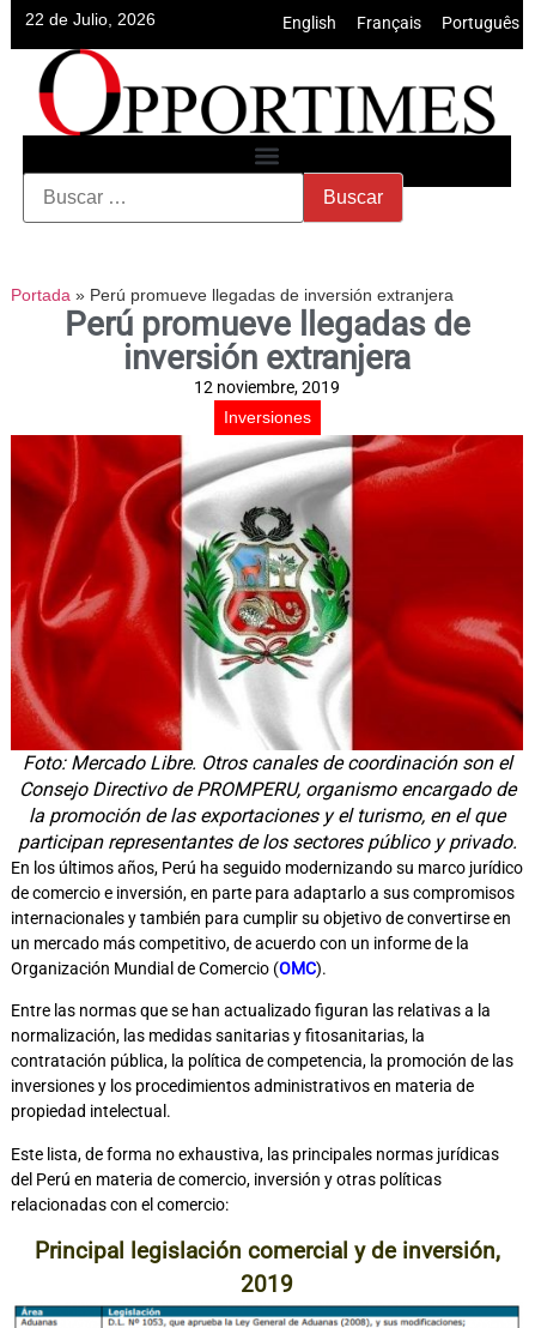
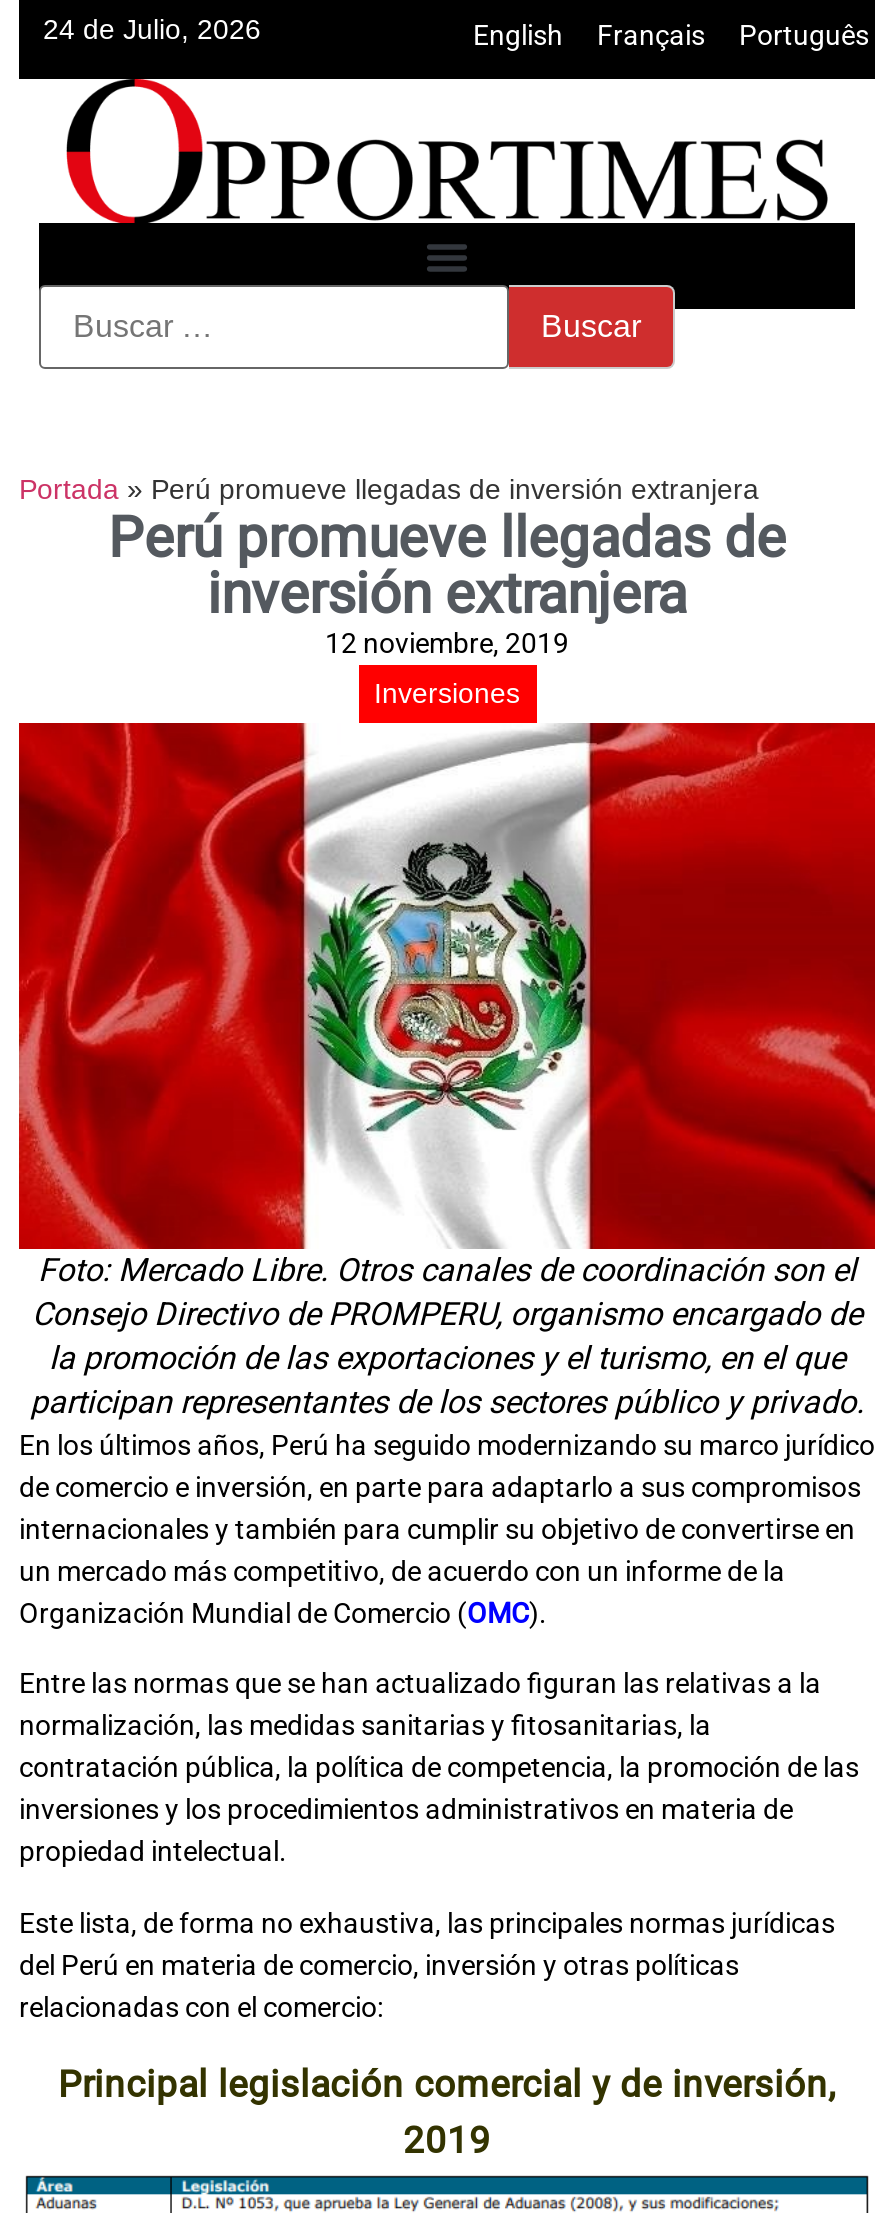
[25,10,156,29] 22 de Julio, 2026 -> [43,13,261,45] 24 de Julio, 2026

